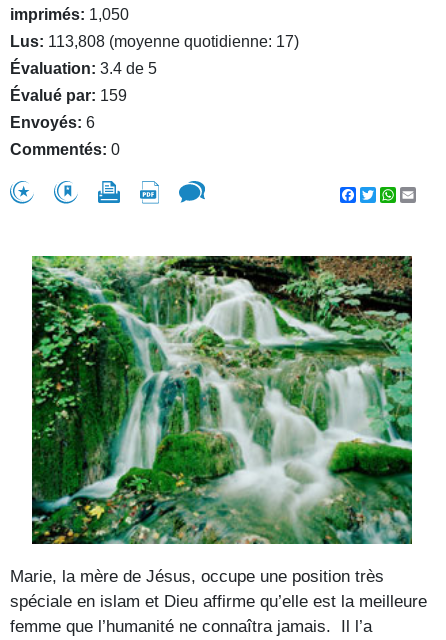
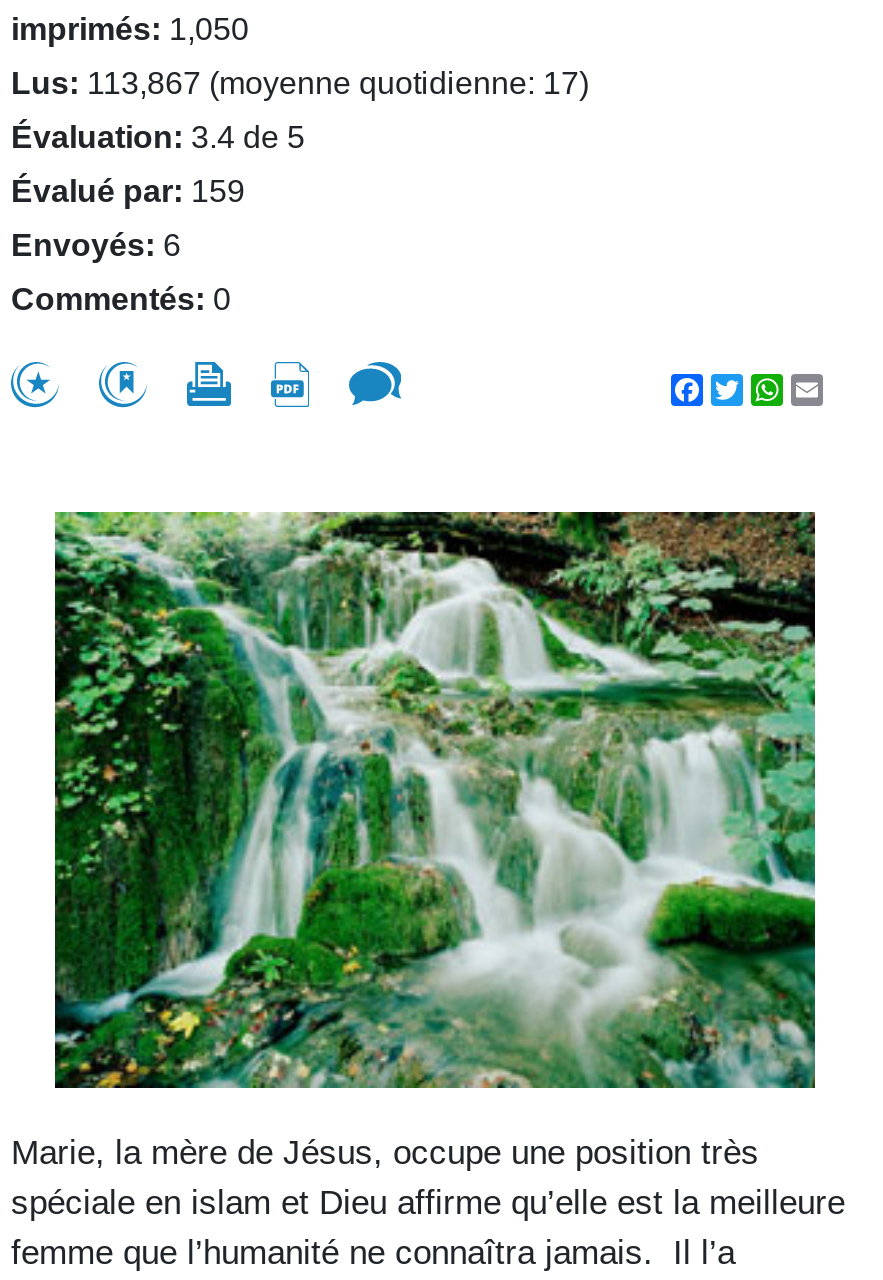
[10,33,299,50] Lus: 113,808 (moyenne quotidienne: 17) -> [11,66,589,100] Lus: 113,867 (moyenne quotidienne: 17)

